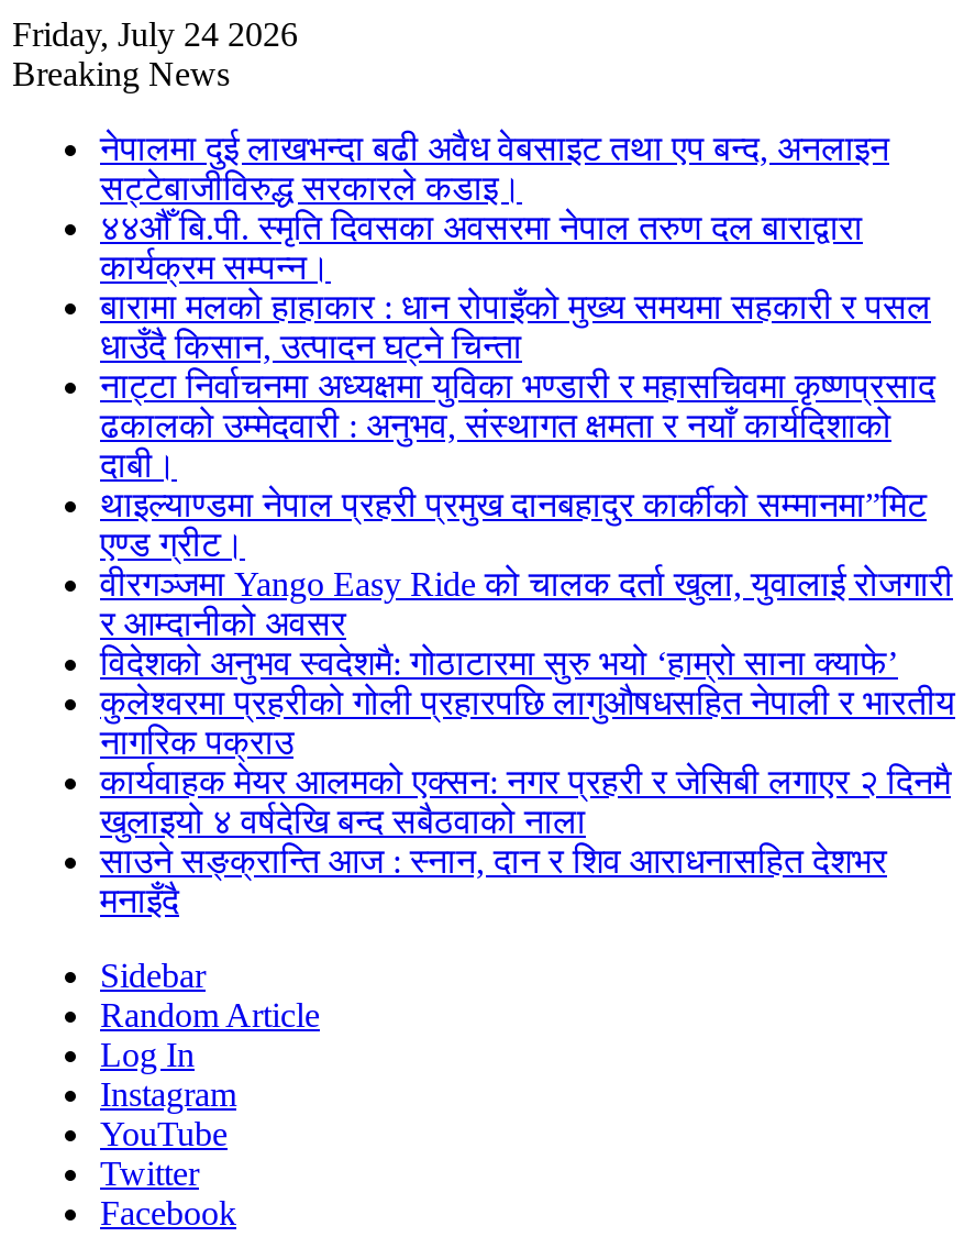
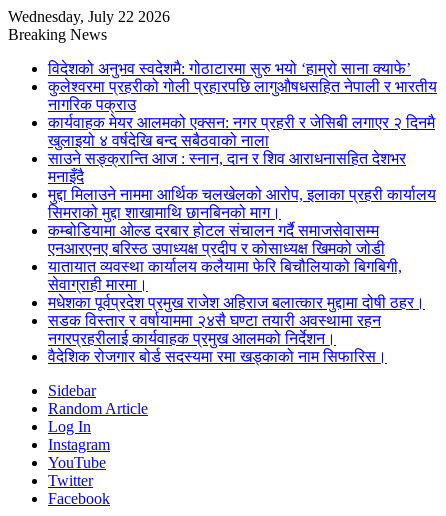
[12,15,298,53] Friday, July 24 2026 -> [8,8,170,25] Wednesday, July 22 2026
[100,130,953,642] नेपालमा दुई लाखभन्दा बढी अवैध वेबसाइट तथा एप बन्द, अनलाइन | सट्टेबाजीविरुद्ध सरकारले कडाइ। | ४४औँ बि.पी. स्मृति दिवसका अवसरमा नेपाल तरुण दल बाराद्वारा | कार्यक्रम सम्पन्न। | बारामा मलको हाहाकार : धान रोपाइँको मुख्य समयमा सहकारी र पसल | धाउँदै किसान, उत्पादन घट्ने चिन्ता | नाट्टा निर्वाचनमा अध्यक्षमा युविका भण्डारी र महासचिवमा कृष्णप्रसाद | ढकालको उम्मेदवारी : अनुभव, संस्थागत क्षमता र नयाँ कार्यदिशाको | दाबी। | थाइल्याण्डमा नेपाल प्रहरी प्रमुख दानबहादुर कार्कीको सम्मानमा”मिट | एण्ड ग्रीट। | वीरगञ्जमा Yango Easy Ride को चालक दर्ता खुला, युवालाई रोजगारी | र आम्दानीको अवसर -> none
moved [100,644,955,919] -> [48,60,437,185]: विदेशको अनुभव स्वदेशमै: गोठाटारमा सुरु भयो ‘हाम्रो साना क्याफे’ | कुलेश्वरमा प्रहरीको गोली प्रहारपछि लागुऔषधसहित नेपाली र भारतीय | नागरिक पक्राउ | कार्यवाहक मेयर आलमको एक्सन: नगर प्रहरी र जेसिबी लगाएर २ दिनमै | खुलाइयो ४ वर्षदेखि बन्द सबैठवाको नाला | साउने सङ्क्रान्ति आज : स्नान, दान र शिव आराधनासहित देशभर | मनाइँदै
none -> [48,186,436,365] मुद्दा मिलाउने नाममा आर्थिक चलखेलको आरोप, इलाका प्रहरी कार्यालय | सिमराको मुद्दा शाखामाथि छानबिनको माग। | कम्बोडियामा ओल्ड दरबार होटल संचालन गर्दै समाजसेवासम्म | एनआरएनए बरिस्ठ उपाध्यक्ष प्रदीप र कोसाध्यक्ष खिमको जोडी | यातायात व्यवस्था कार्यालय कलैयामा फेरि बिचौलियाको बिगबिगी, | सेवाग्राही मारमा। | मधेशका पूर्वप्रदेश प्रमुख राजेश अहिराज बलात्कार मुद्दामा दोषी ठहर। | सडक विस्तार र वर्षायाममा २४सै घण्टा तयारी अवस्थामा रहन | नगरप्रहरीलाई कार्यवाहक प्रमुख आलमको निर्देशन। | वैदेशिक रोजगार बोर्ड सदस्यमा रमा खड्काको नाम सिफारिस।

